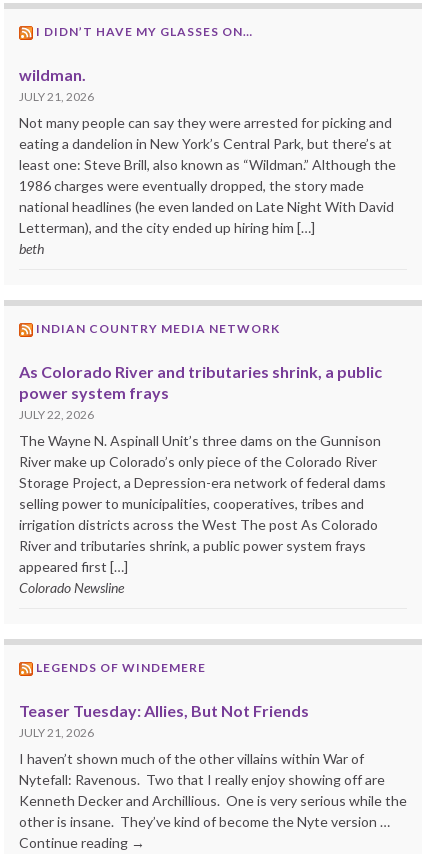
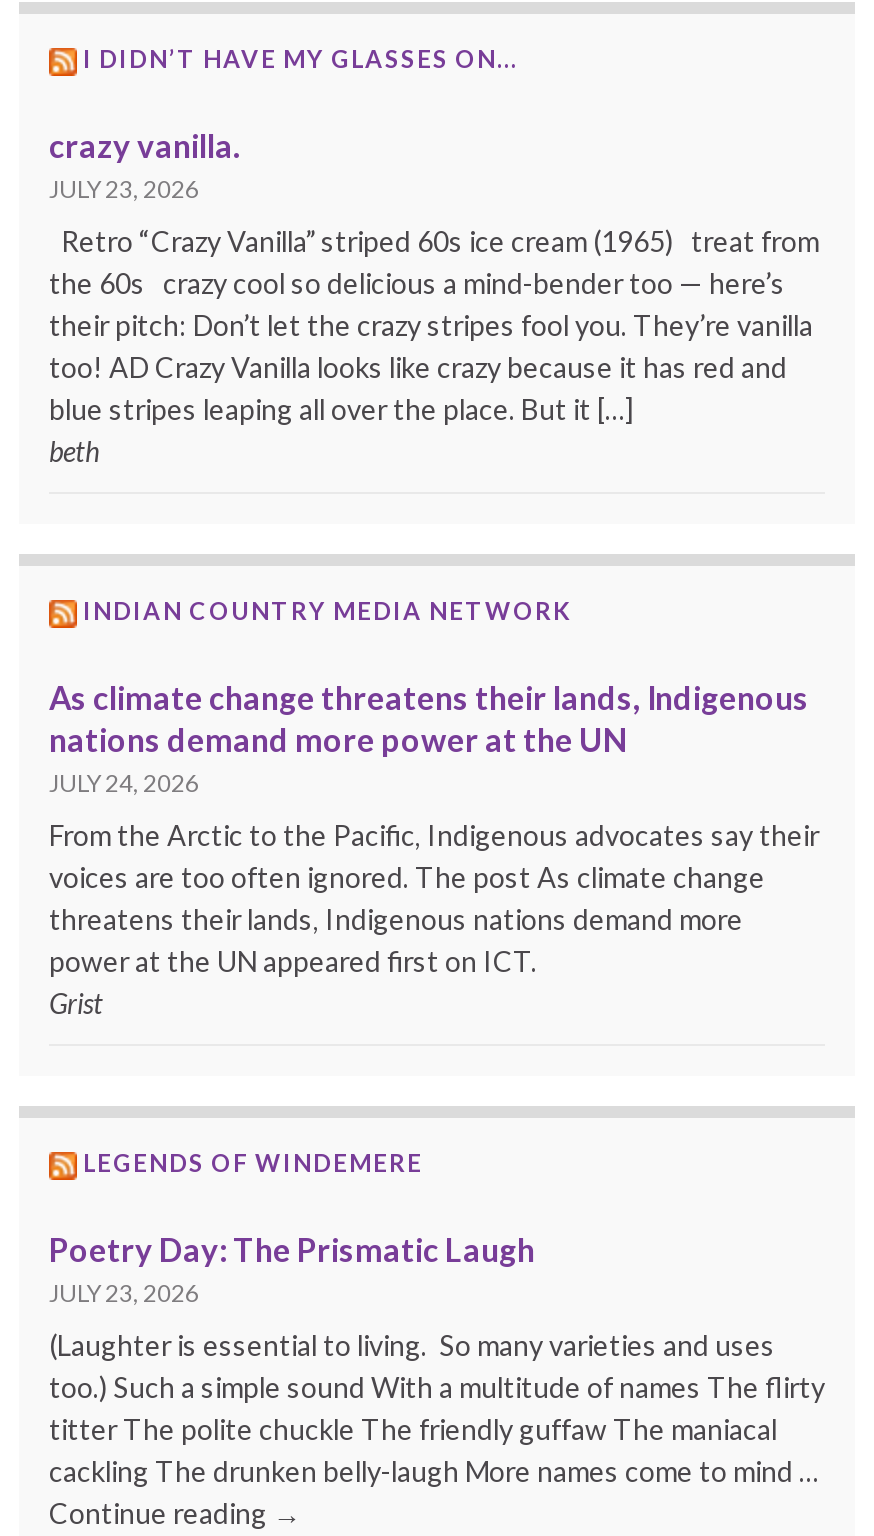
[19,65,94,104] wildman. | JULY 21, 2026 -> [49,126,241,204] crazy vanilla. | JULY 23, 2026
[19,114,396,236] Not many people can say they were arrested for picking and | eating a dandelion in New York’s Central Park, but there’s at | least one: Steve Brill, also known as “Wildman.” Although the | 1986 charges were eventually dropped, the story made | national headlines (he even landed on Late Night With David | Letterman), and the city ended up hiring him […] -> [49,224,819,426] Retro “Crazy Vanilla” striped 60s ice cream (1965) treat from | the 60s crazy cool so delicious a mind-bender too — here’s | their pitch: Don’t let the crazy stripes fool you. They’re vanilla | too! AD Crazy Vanilla looks like crazy because it has red and | blue stripes leaping all over the place. But it […]
[19,362,382,422] As Colorado River and tributaries shrink, a public | power system frays | JULY 22, 2026 -> [49,678,809,798] As climate change threatens their lands, Indigenous | nations demand more power at the UN | JULY 24, 2026
[19,432,386,596] The Wayne N. Aspinall Unit’s three dams on the Gunnison | River make up Colorado’s only piece of the Colorado River | Storage Project, a Depression-era network of federal dams | selling power to municipalities, cooperatives, tribes and | irrigation districts across the West The post As Colorado | River and tributaries shrink, a public power system frays | appeared first […] | Colorado Newsline -> [49,818,819,1020] From the Arctic to the Pacific, Indigenous advocates say their | voices are too often ignored. The post As climate change | threatens their lands, Indigenous nations demand more | power at the UN appeared first on ICT. | Grist
[19,701,309,740] Teaser Tuesday: Allies, But Not Friends | JULY 21, 2026 -> [49,1230,535,1308] Poetry Day: The Prismatic Laugh | JULY 23, 2026
[19,750,407,830] I haven’t shown much of the other villains within War of | Nytefall: Ravenous. Two that I really enjoy showing off are | Kenneth Decker and Archillious. One is very serious while the | other is insane. They’ve kind of become the Nyte version … -> [49,1328,825,1488] (Laughter is essential to living. So many varieties and uses | too.) Such a simple sound With a multitude of names The flirty | titter The polite chuckle The friendly guffaw The maniacal | cackling The drunken belly-laugh More names come to mind …

